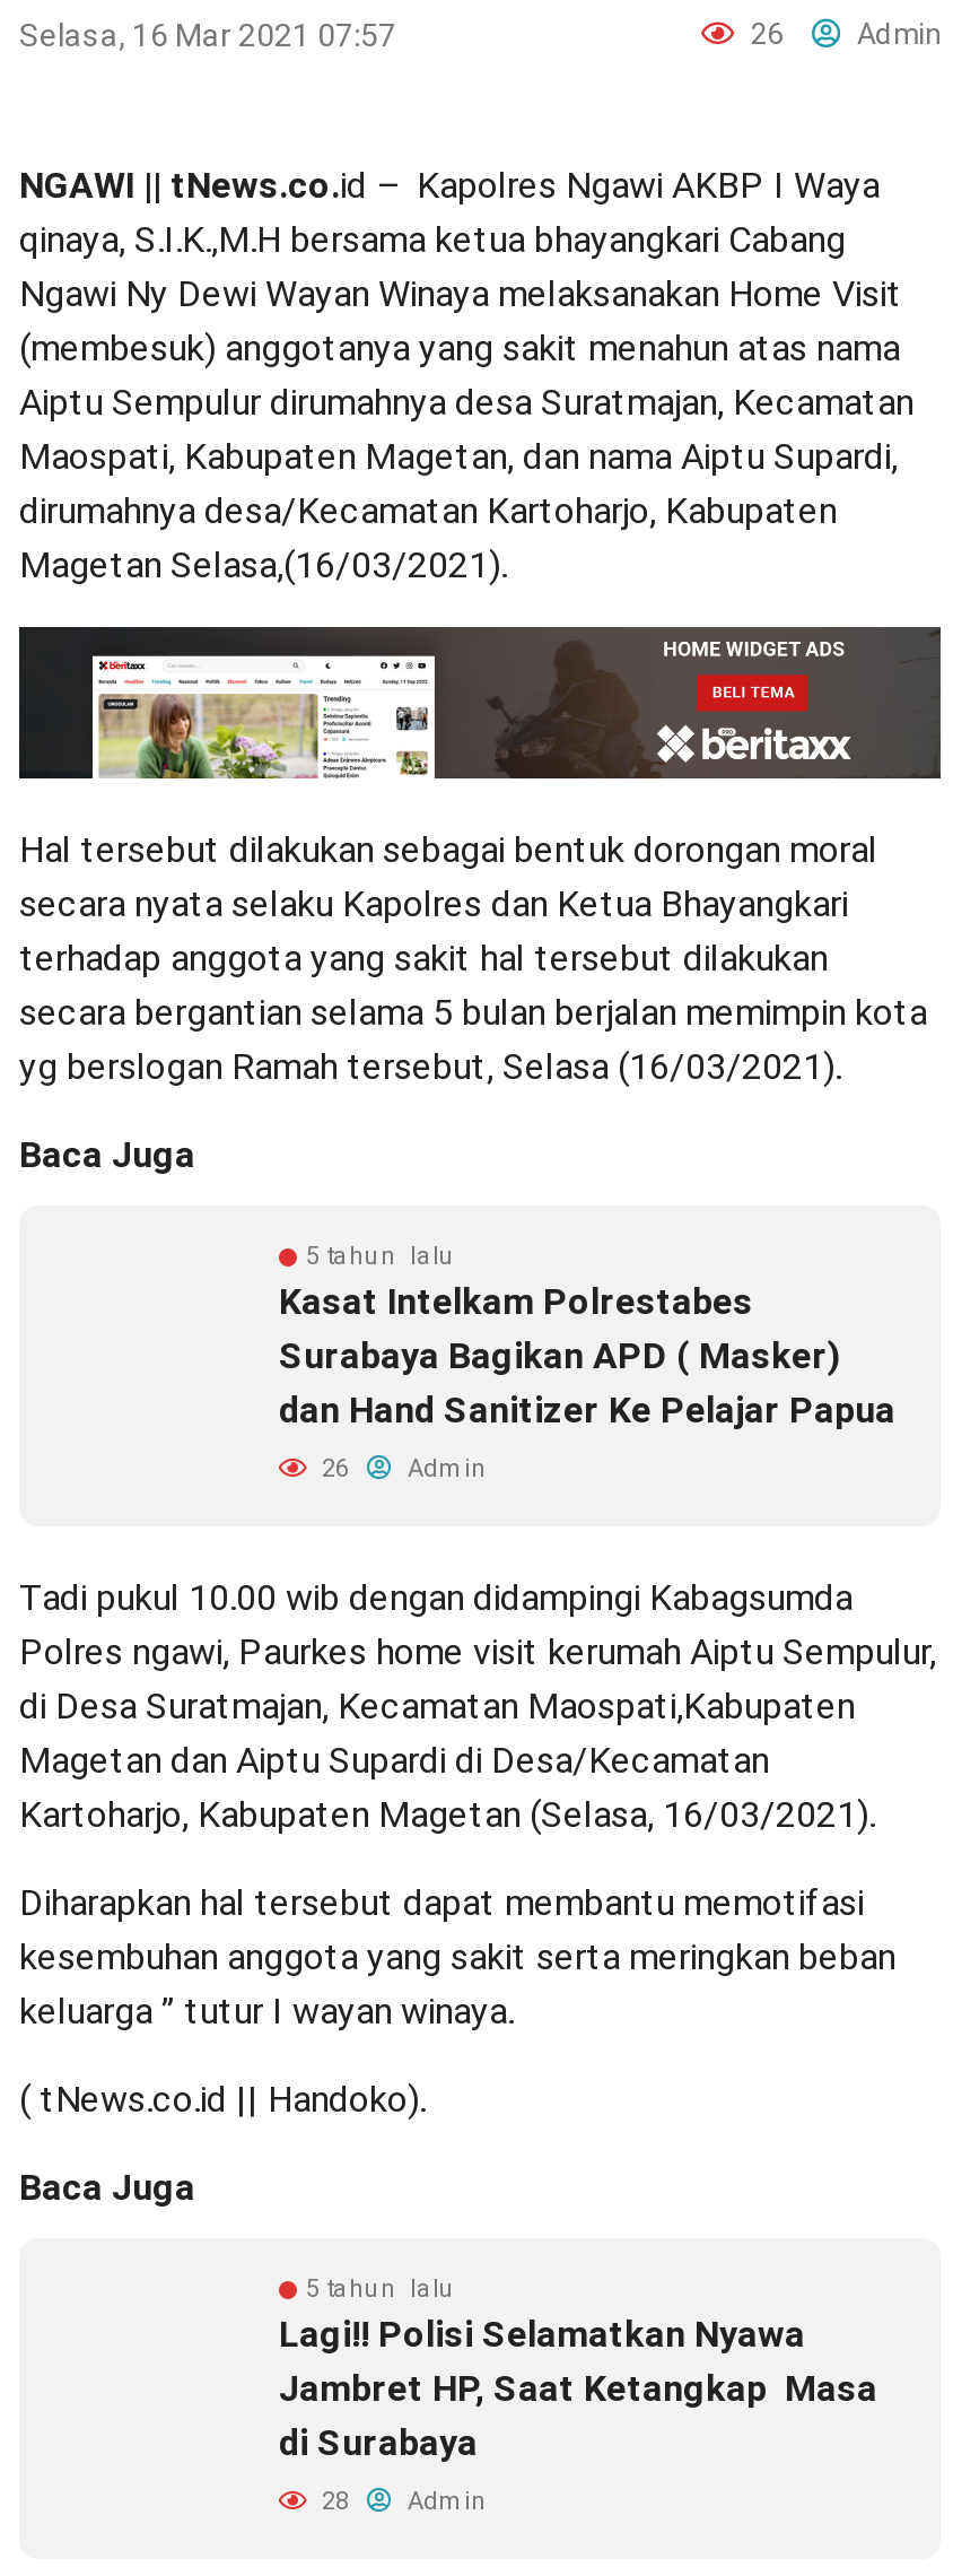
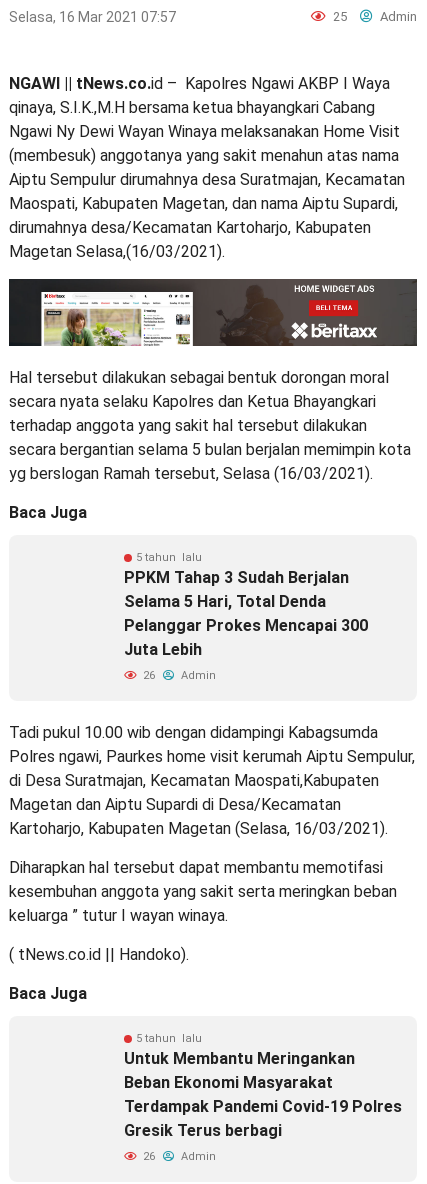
[744,17,941,51] 26 Admin -> [330,9,417,24] 25 Admin
[279,1280,895,1431] Kasat Intelkam Polrestabes | Surabaya Bagikan APD ( Masker) | dan Hand Sanitizer Ke Pelajar Papua -> [124,568,368,659] PPKM Tahap 3 Sudah Berjalan | Selama 5 Hari, Total Denda | Pelanggar Prokes Mencapai 300 | Juta Lebih
[279,2312,877,2464] Lagi!! Polisi Selamatkan Nyawa | Jambret HP, Saat Ketangkap Masa | di Surabaya -> [124,1049,402,1140] Untuk Membantu Meringankan | Beban Ekonomi Masyarakat | Terdampak Pandemi Covid-19 Polres | Gresik Terus berbagi
[315,2486,487,2516] 28 Admin -> [140,1150,216,1163] 26 Admin

